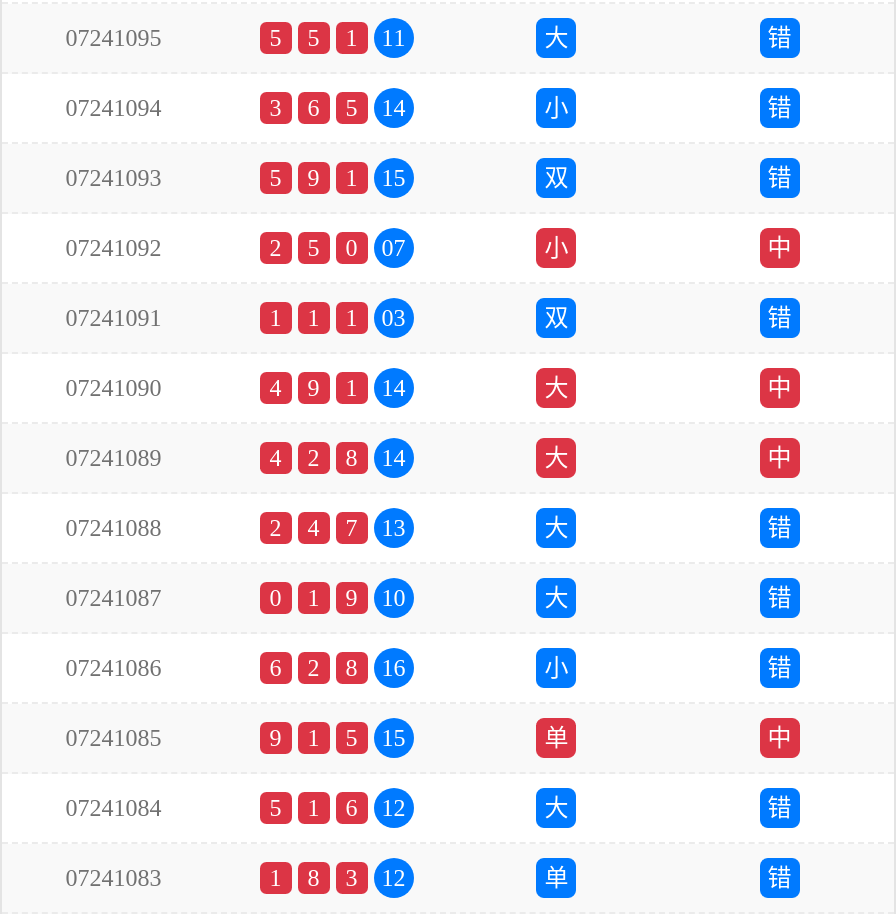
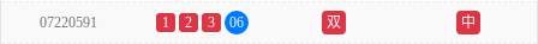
[66,24,320,52] 07241095 | 5 | 5 -> [39,14,97,31] 07220591
[66,24,792,262] 11 | 大 | 错 | 07241094 | 3 | 6 | 5 | 14 | 小 | 错 | 07241093 | 5 | 9 | 1 | 15 | 双 | 错 | 07241092 -> none
[66,234,792,892] 5 | 0 | 07 | 小 | 中 | 07241091 | 1 | 1 | 1 | 03 | 双 | 错 | 07241090 | 4 | 9 | 1 | 14 | 大 | 中 | 07241089 | 4 | 2 | 8 | 14 | 大 | 中 | 07241088 | 2 | 4 | 7 | 13 | 大 | 错 | 07241087 | 0 | 1 | 9 | 10 | 大 | 错 | 07241086 | 6 | 2 | 8 | 16 | 小 | 错 | 07241085 | 9 | 1 | 5 | 15 | 单 | 中 | 07241084 | 5 | 1 | 6 | 12 | 大 | 错 | 07241083 | 1 | 8 -> none
[382,864,792,892] 12 | 单 | 错 -> [229,14,475,31] 06 | 双 | 中

